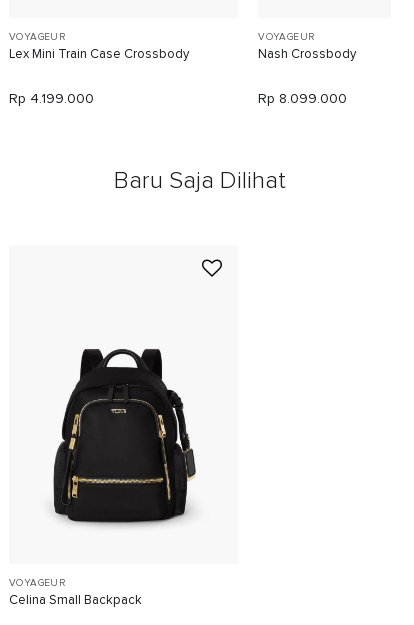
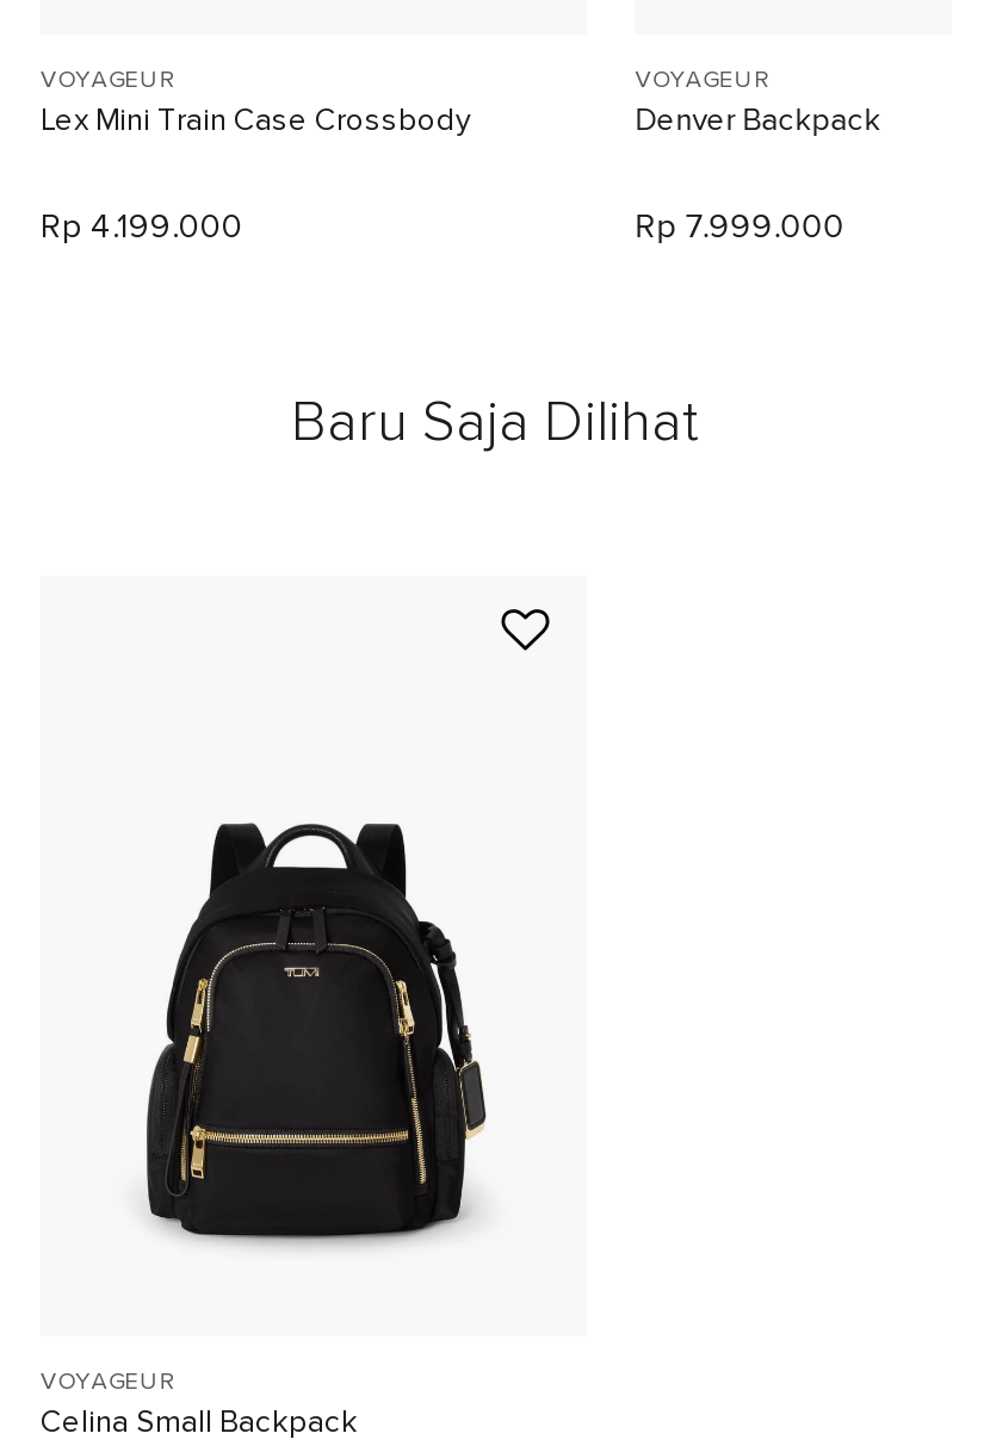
[258,48,356,61] Nash Crossbody -> [635,106,881,137] Denver Backpack
[258,92,347,106] Rp 8.099.000 -> [635,212,845,245] Rp 7.999.000

